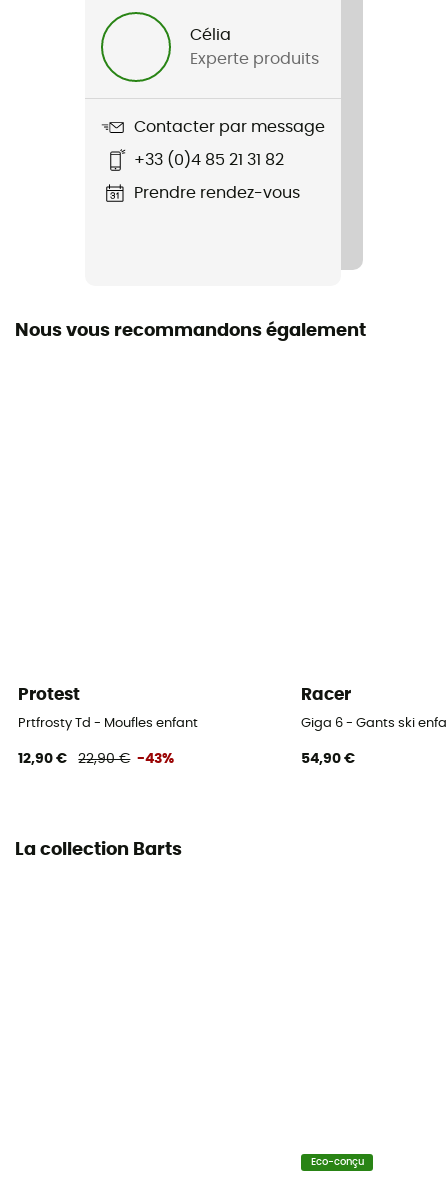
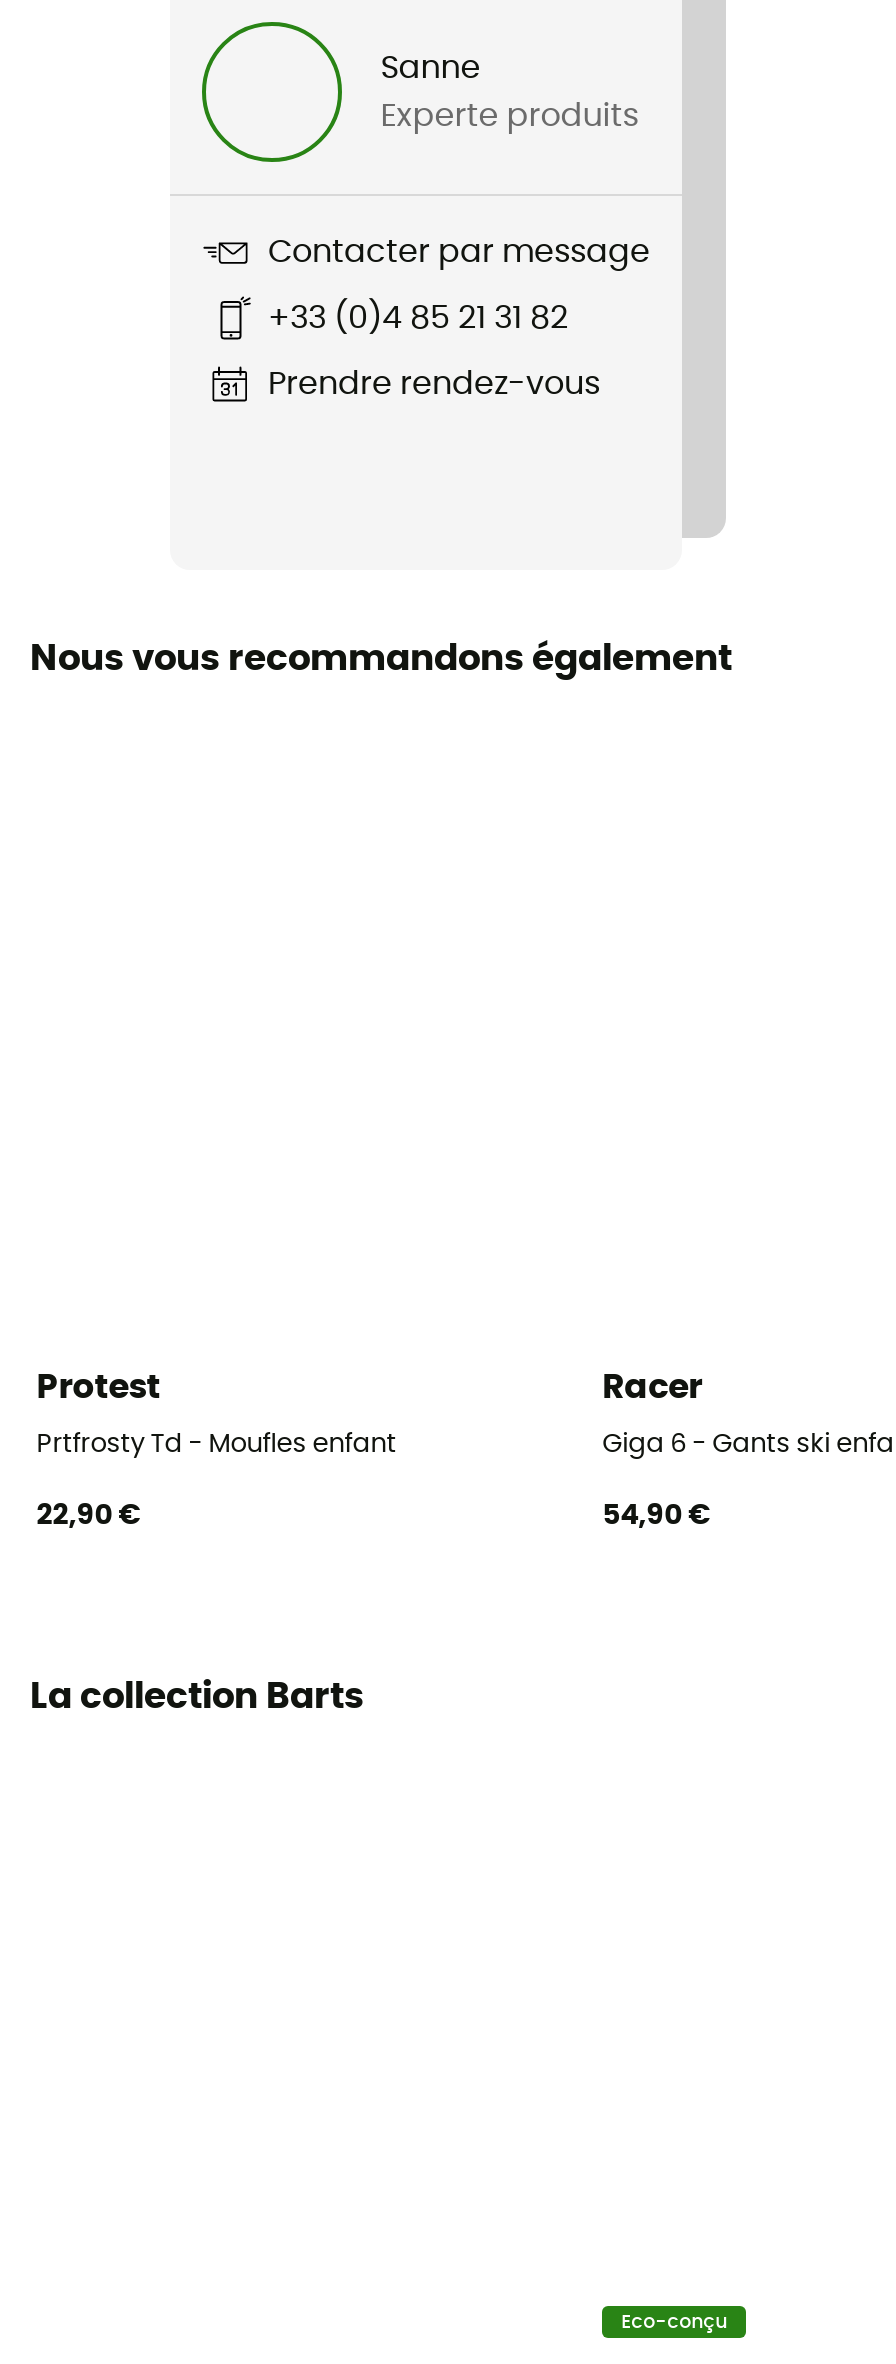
[190,27,231,43] Célia -> [380,51,480,83] Sanne
[18,752,174,766] 12,90 € | 22,90 € -43% -> [36,1502,140,1530] 22,90 €

